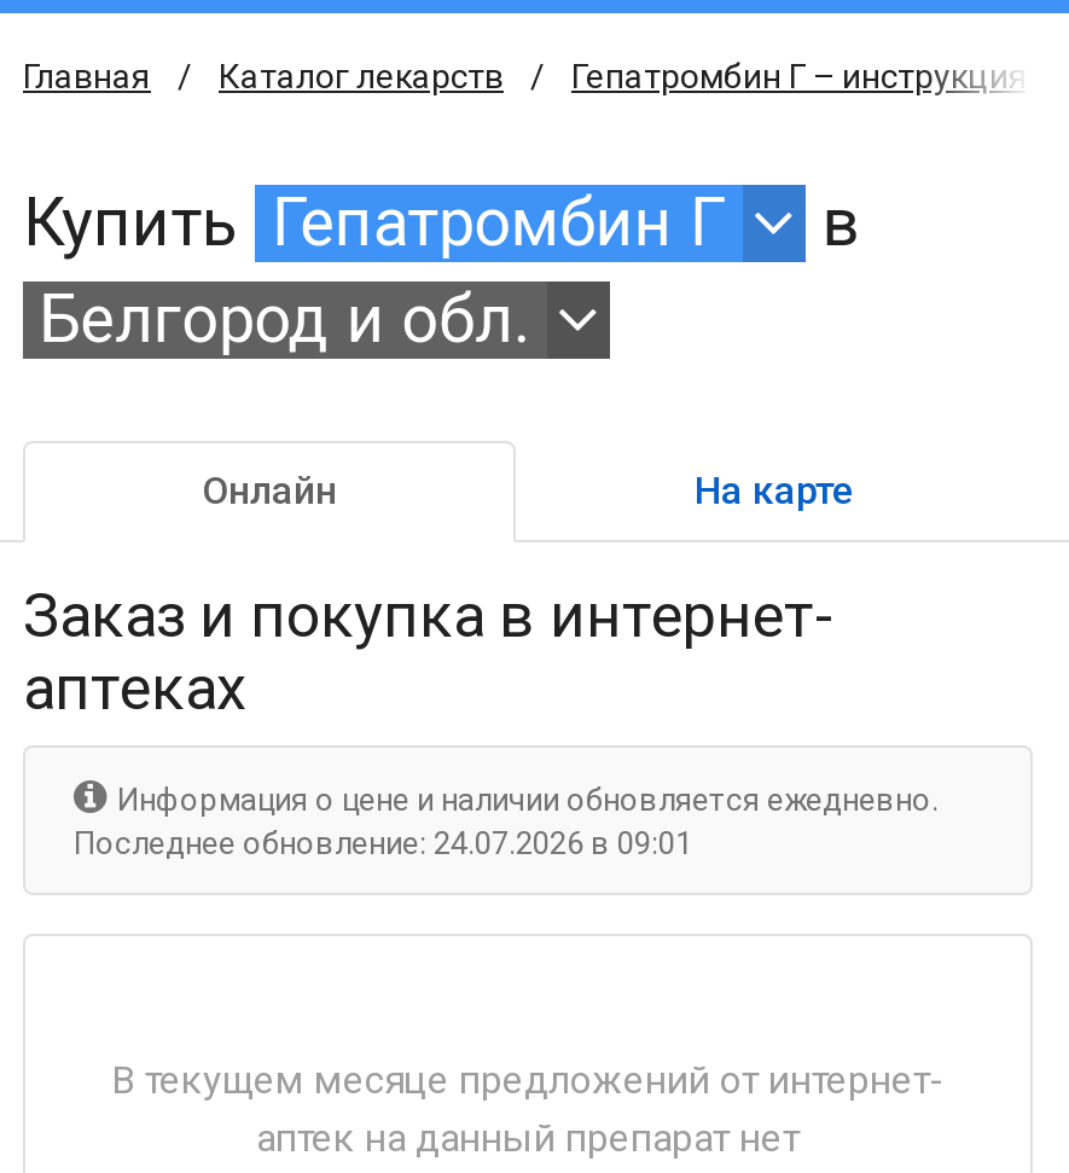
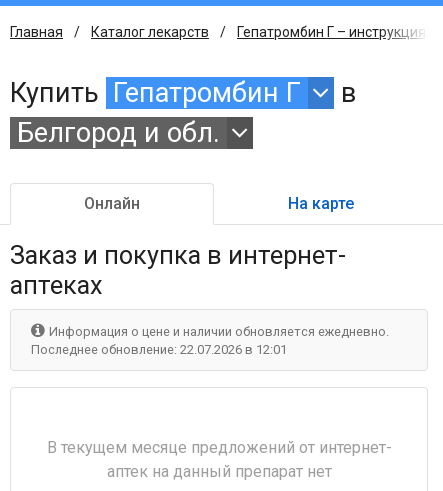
[74,825,692,861] Последнее обновление: 24.07.2026 в 09:01 -> [31,342,287,357] Последнее обновление: 22.07.2026 в 12:01

